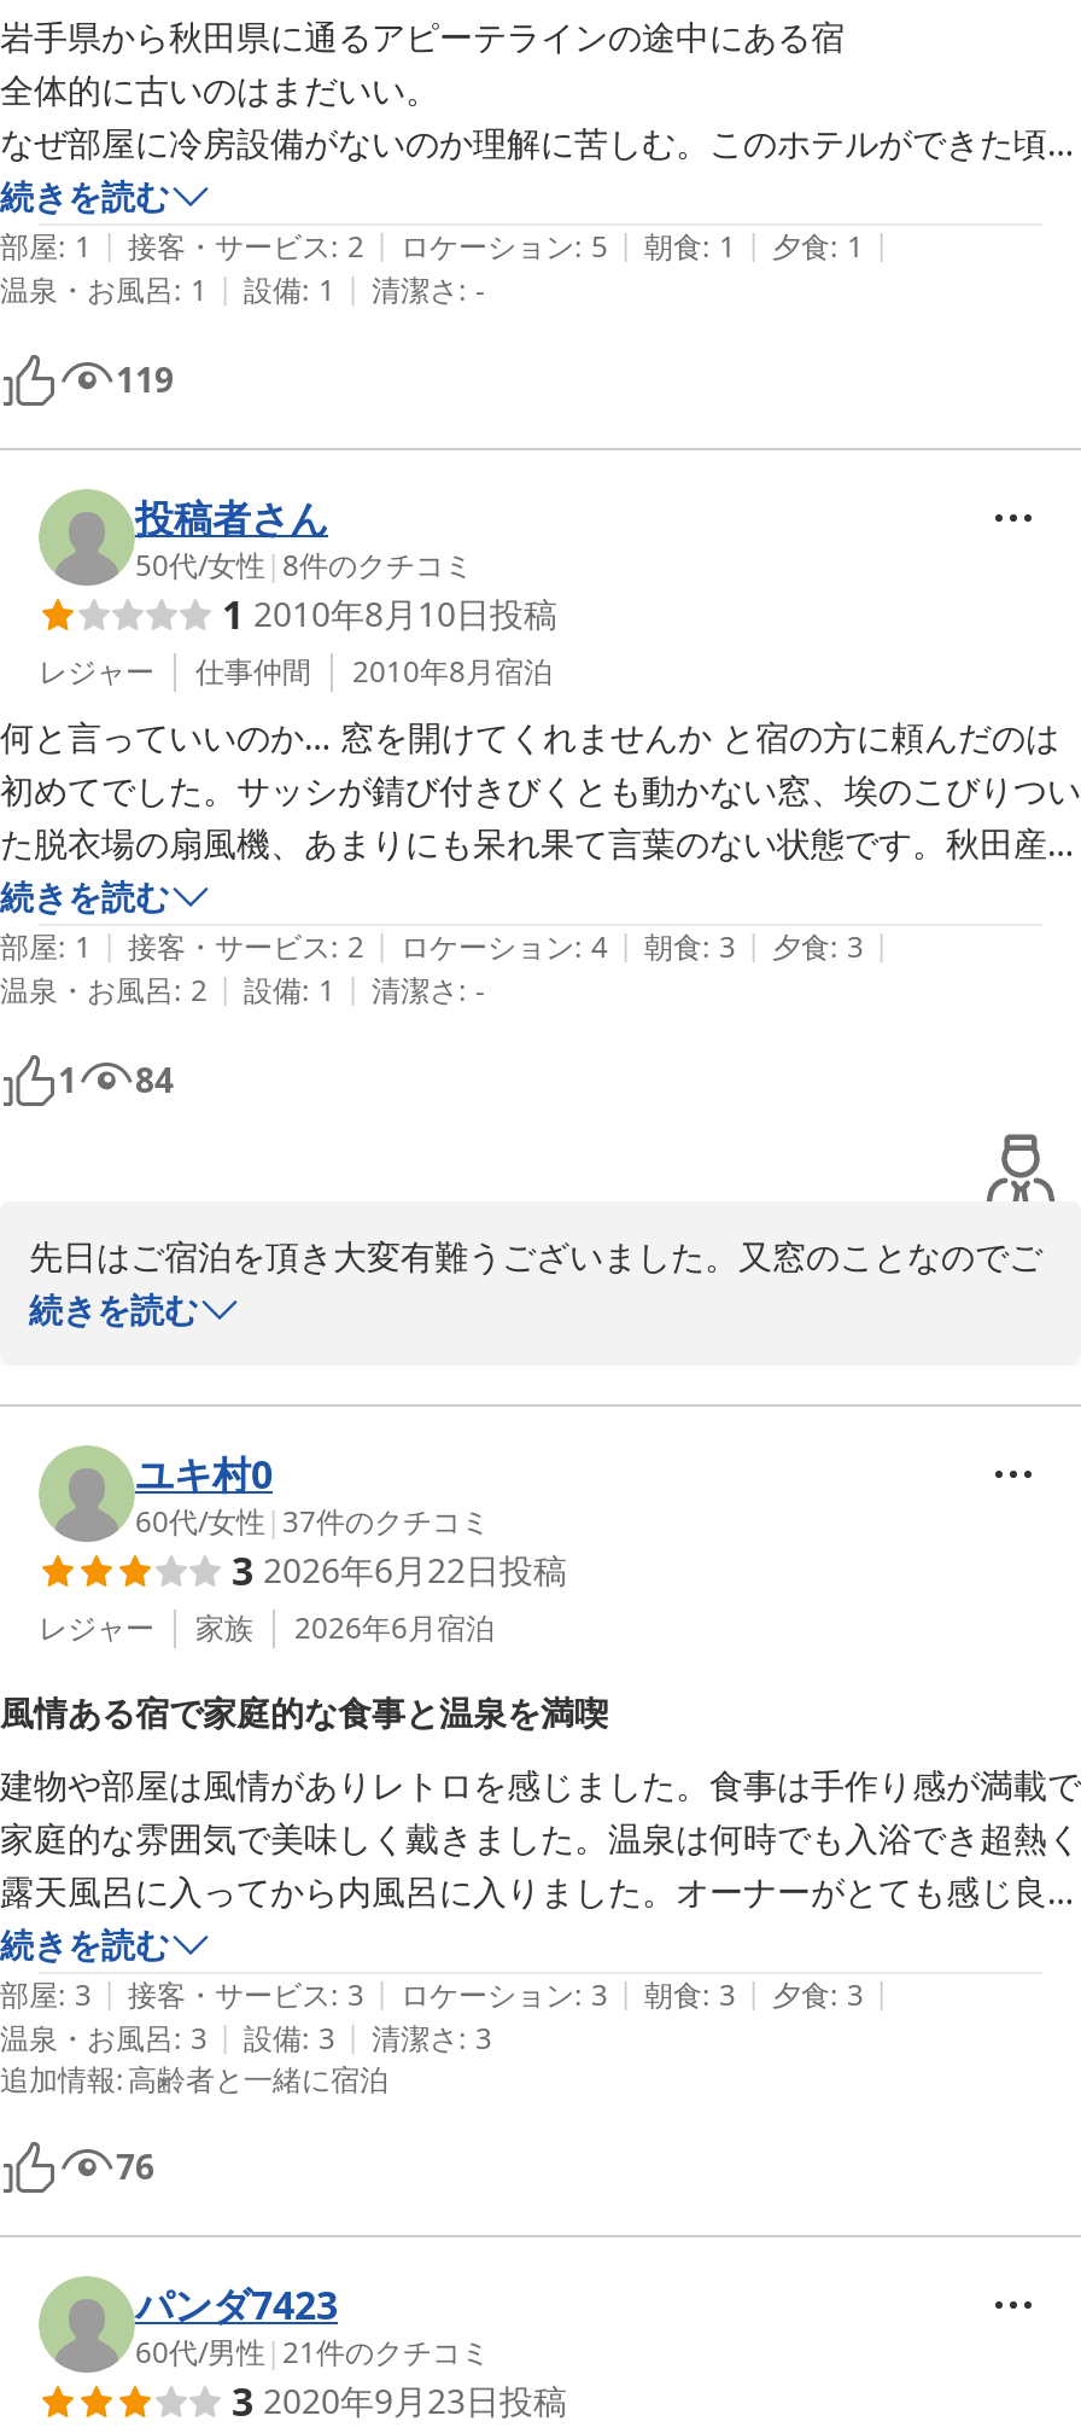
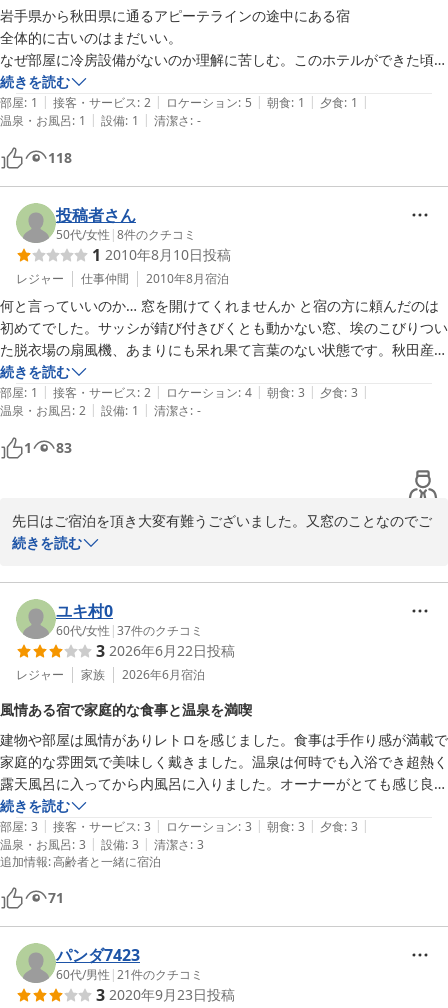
[116,356,174,402] 119 -> [48,148,72,167] 118
[58,1057,174,1102] 1 84 -> [24,438,72,457] 1 83
[116,2143,154,2189] 76 -> [48,888,64,907] 71

